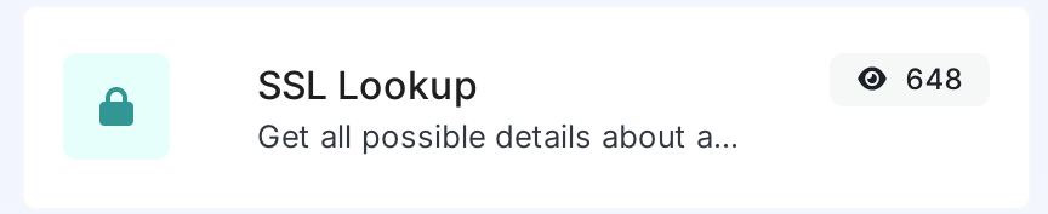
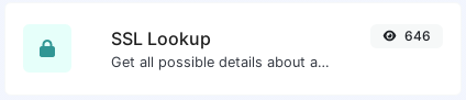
[898,60,964,97] 648 -> [401,27,431,44] 646

